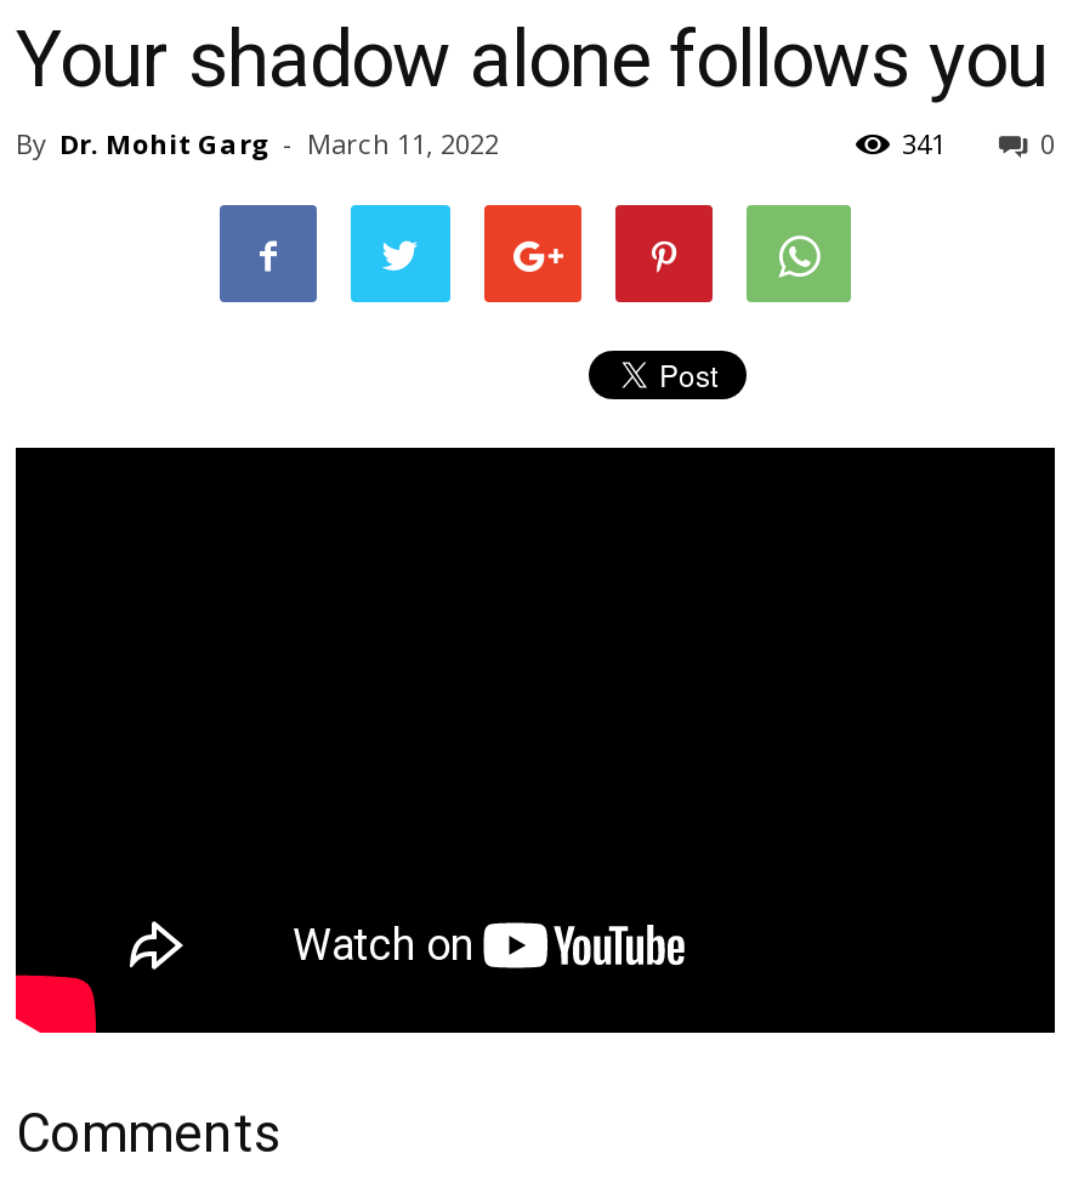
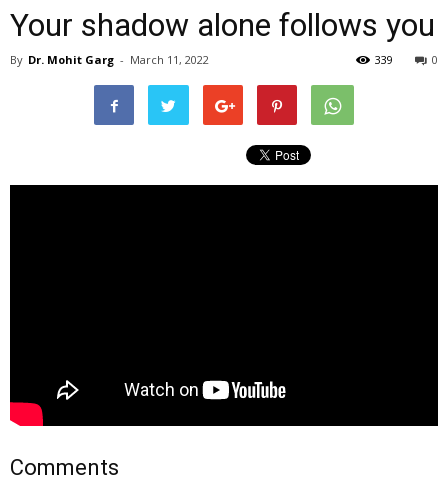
[902,125,946,161] 341 -> [375,52,393,67] 339

